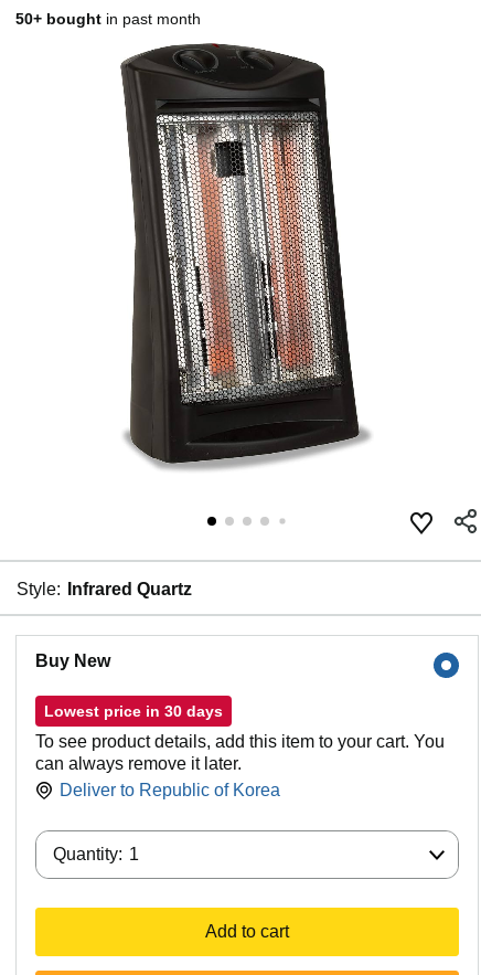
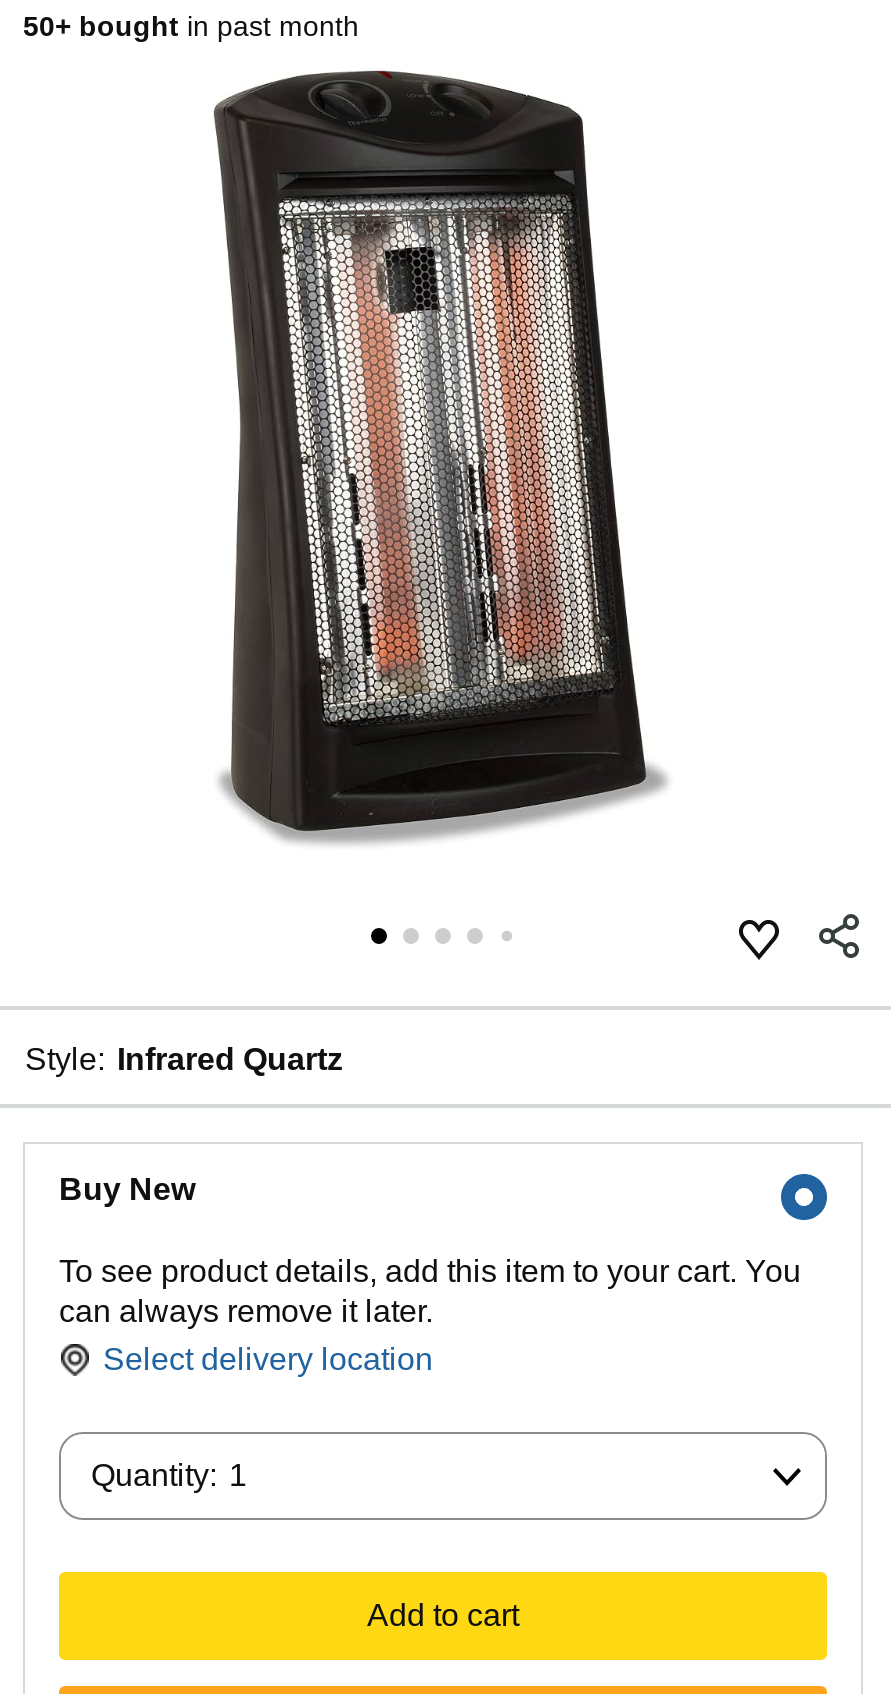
[44,702,223,720] Lowest price in 30 days -> none
[60,781,280,800] Deliver to Republic of Korea -> [103,1342,433,1376] Select delivery location

